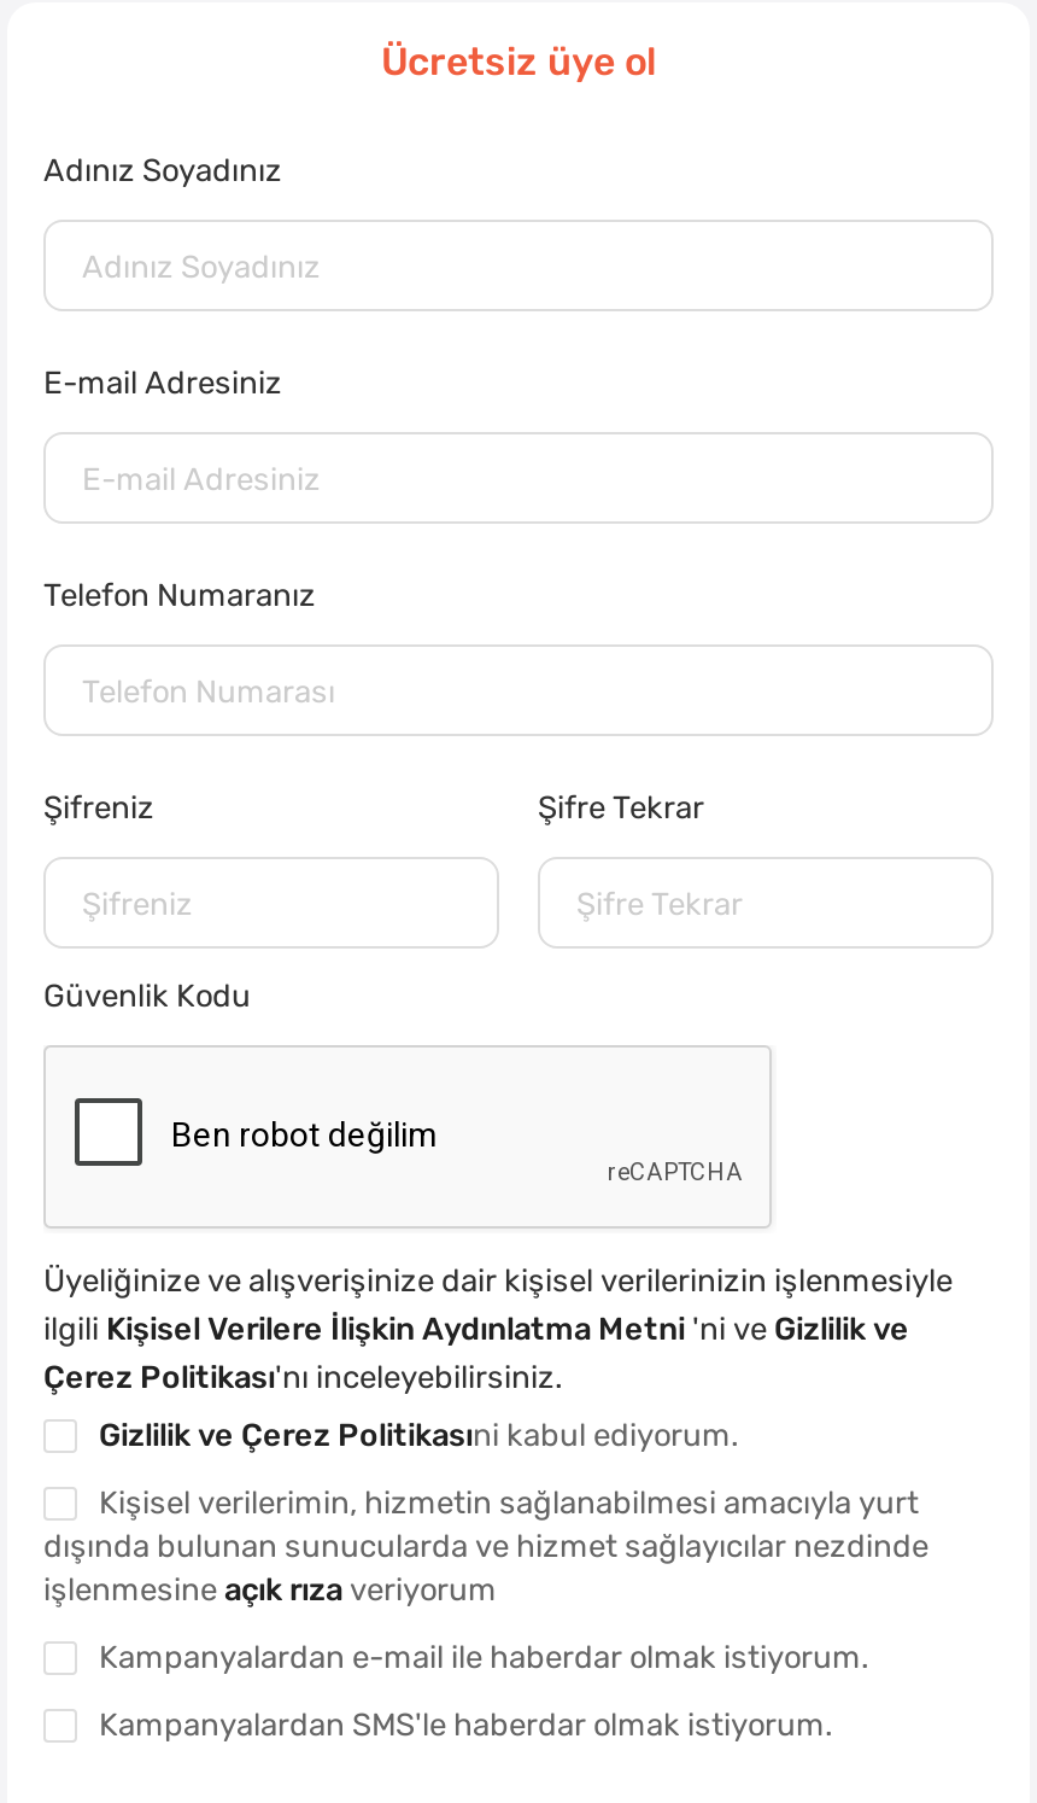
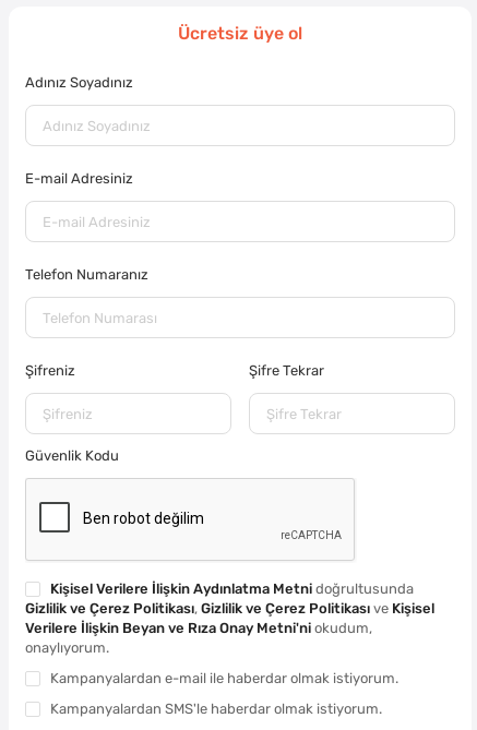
[43,1262,953,1607] Üyeliğinize ve alışverişinize dair kişisel verilerinizin işlenmesiyle | ilgili Kişisel Verilere İlişkin Aydınlatma Metni 'ni ve Gizlilik ve | Çerez Politikası'nı inceleyebilirsiniz. | Gizlilik ve Çerez Politikasıni kabul ediyorum. | Kişisel verilerimin, hizmetin sağlanabilmesi amacıyla yurt | dışında bulunan sunucularda ve hizmet sağlayıcılar nezdinde | işlenmesine açık rıza veriyorum -> [25,581,434,656] Kişisel Verilere İlişkin Aydınlatma Metni doğrultusunda | Gizlilik ve Çerez Politikası, Gizlilik ve Çerez Politikası ve Kişisel | Verilere İlişkin Beyan ve Rıza Onay Metni'ni okudum, | onaylıyorum.

